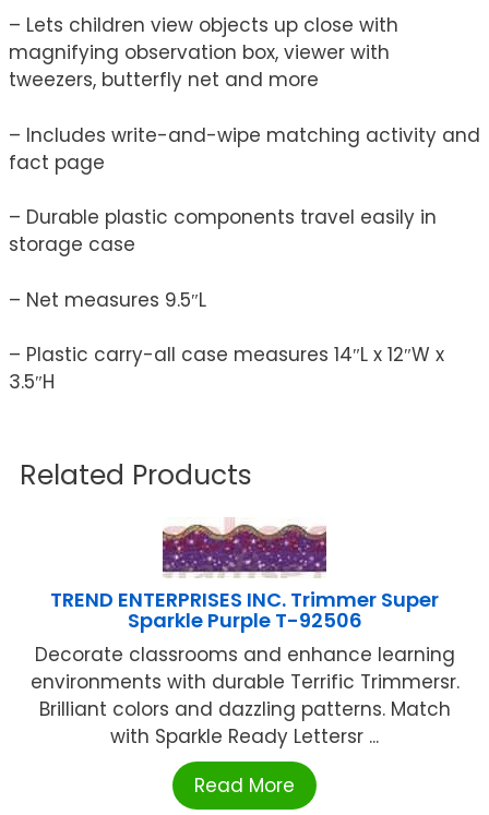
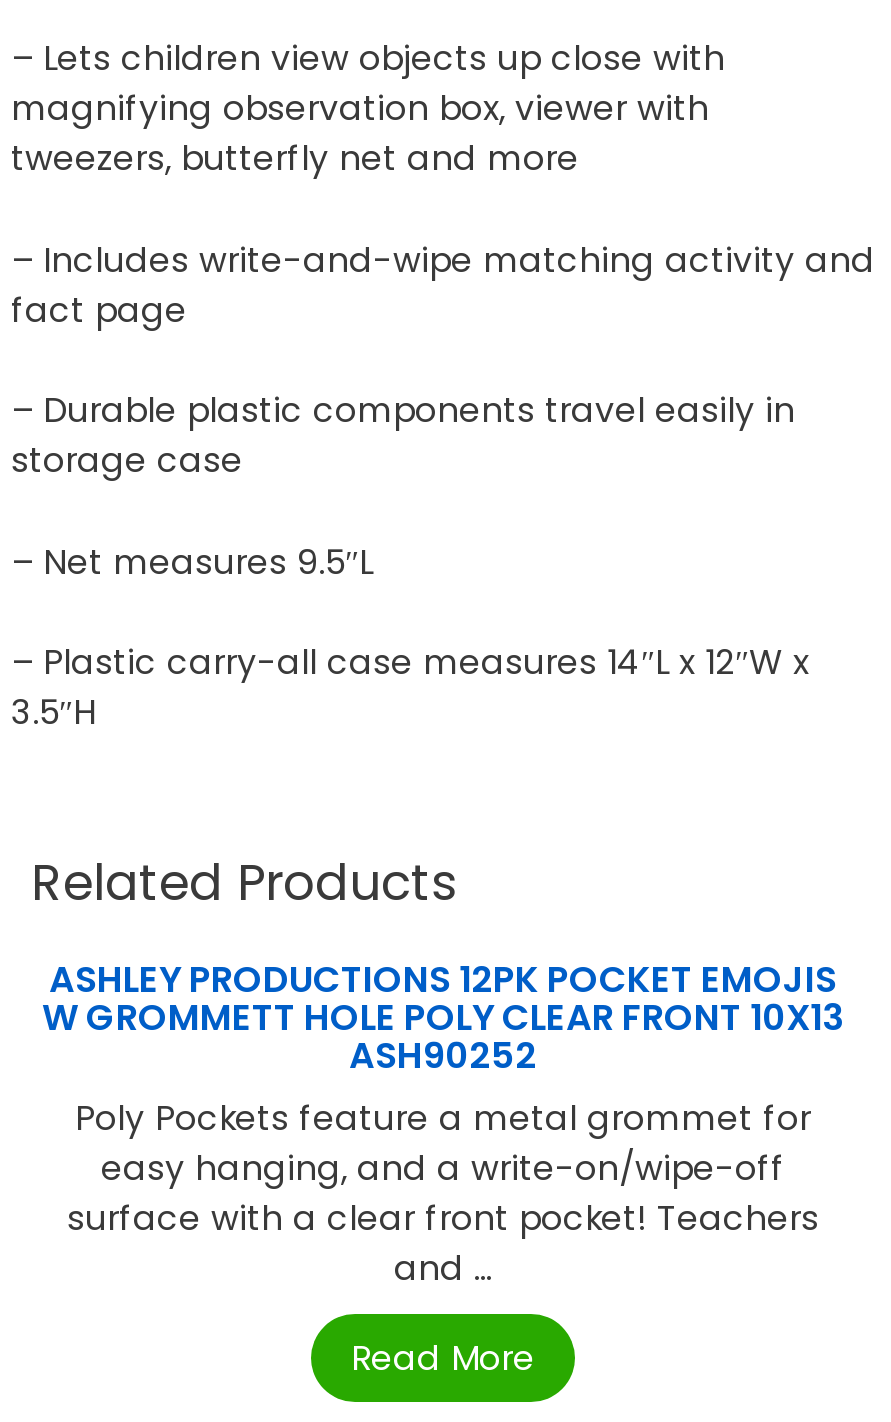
[30,586,459,750] TREND ENTERPRISES INC. Trimmer Super | Sparkle Purple T-92506 | Decorate classrooms and enhance learning | environments with durable Terrific Trimmersr. | Brilliant colors and dazzling patterns. Match | with Sparkle Ready Lettersr ... -> [42,955,844,1293] ASHLEY PRODUCTIONS 12PK POCKET EMOJIS | W GROMMETT HOLE POLY CLEAR FRONT 10X13 | ASH90252 | Poly Pockets feature a metal grommet for | easy hanging, and a write-on/wipe-off | surface with a clear front pocket! Teachers | and ...

